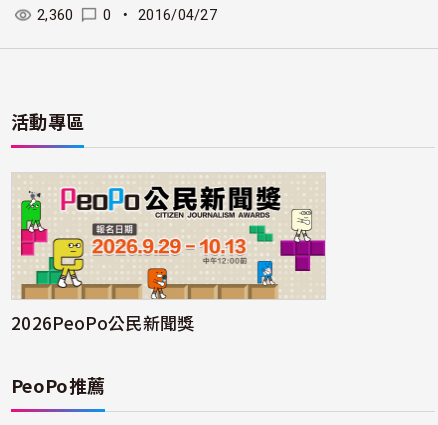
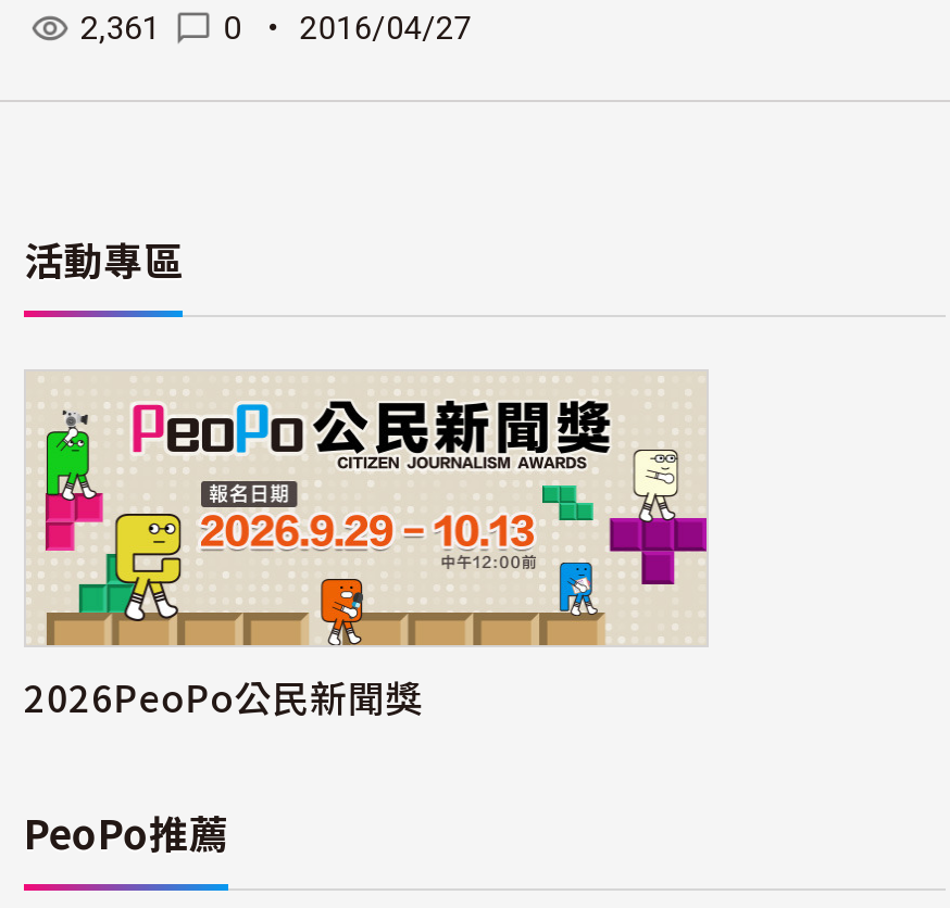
[37,6,217,24] 2,360 0 ・2016/04/27 -> [80,10,472,49] 2,361 0 ・2016/04/27

